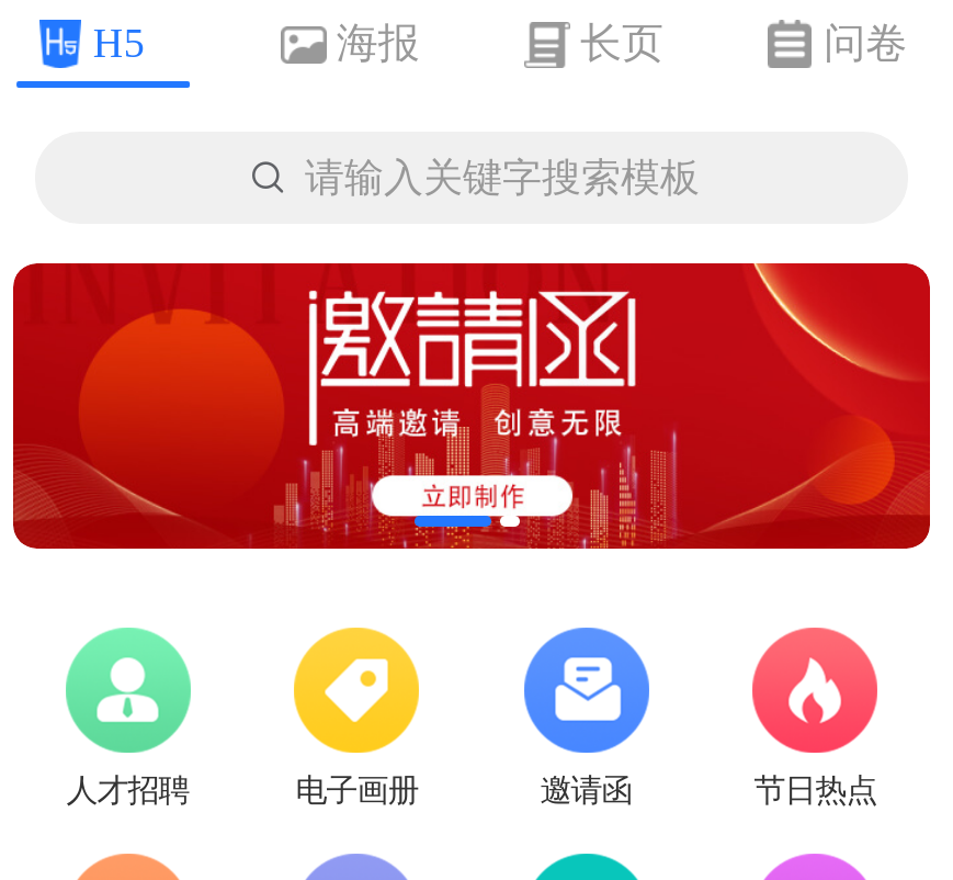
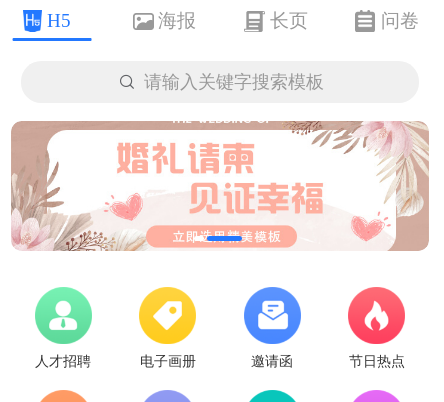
[11,261,932,551] [image] -> [11,120,429,252] [image]

